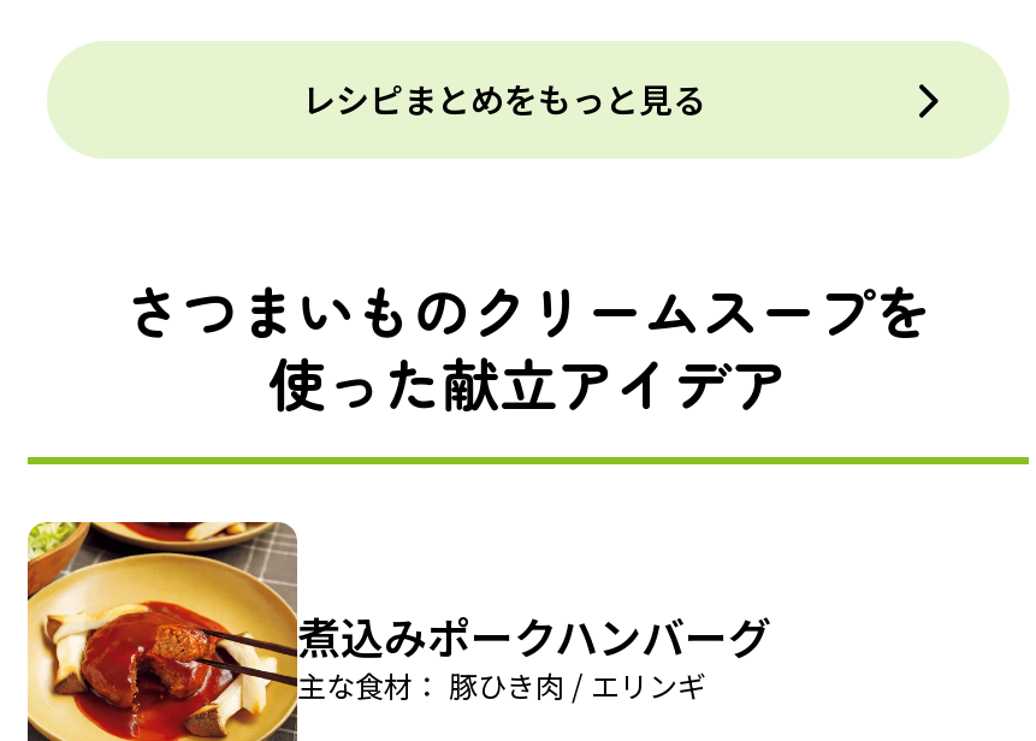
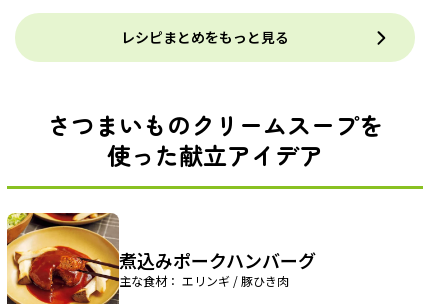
[297,665,706,706] 主な食材： 豚ひき肉 / エリンギ -> [119,272,289,289] 主な食材： エリンギ / 豚ひき肉

